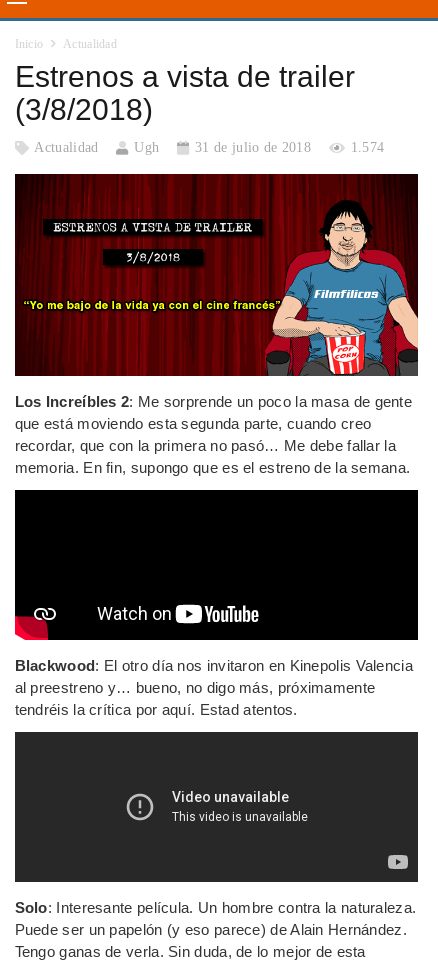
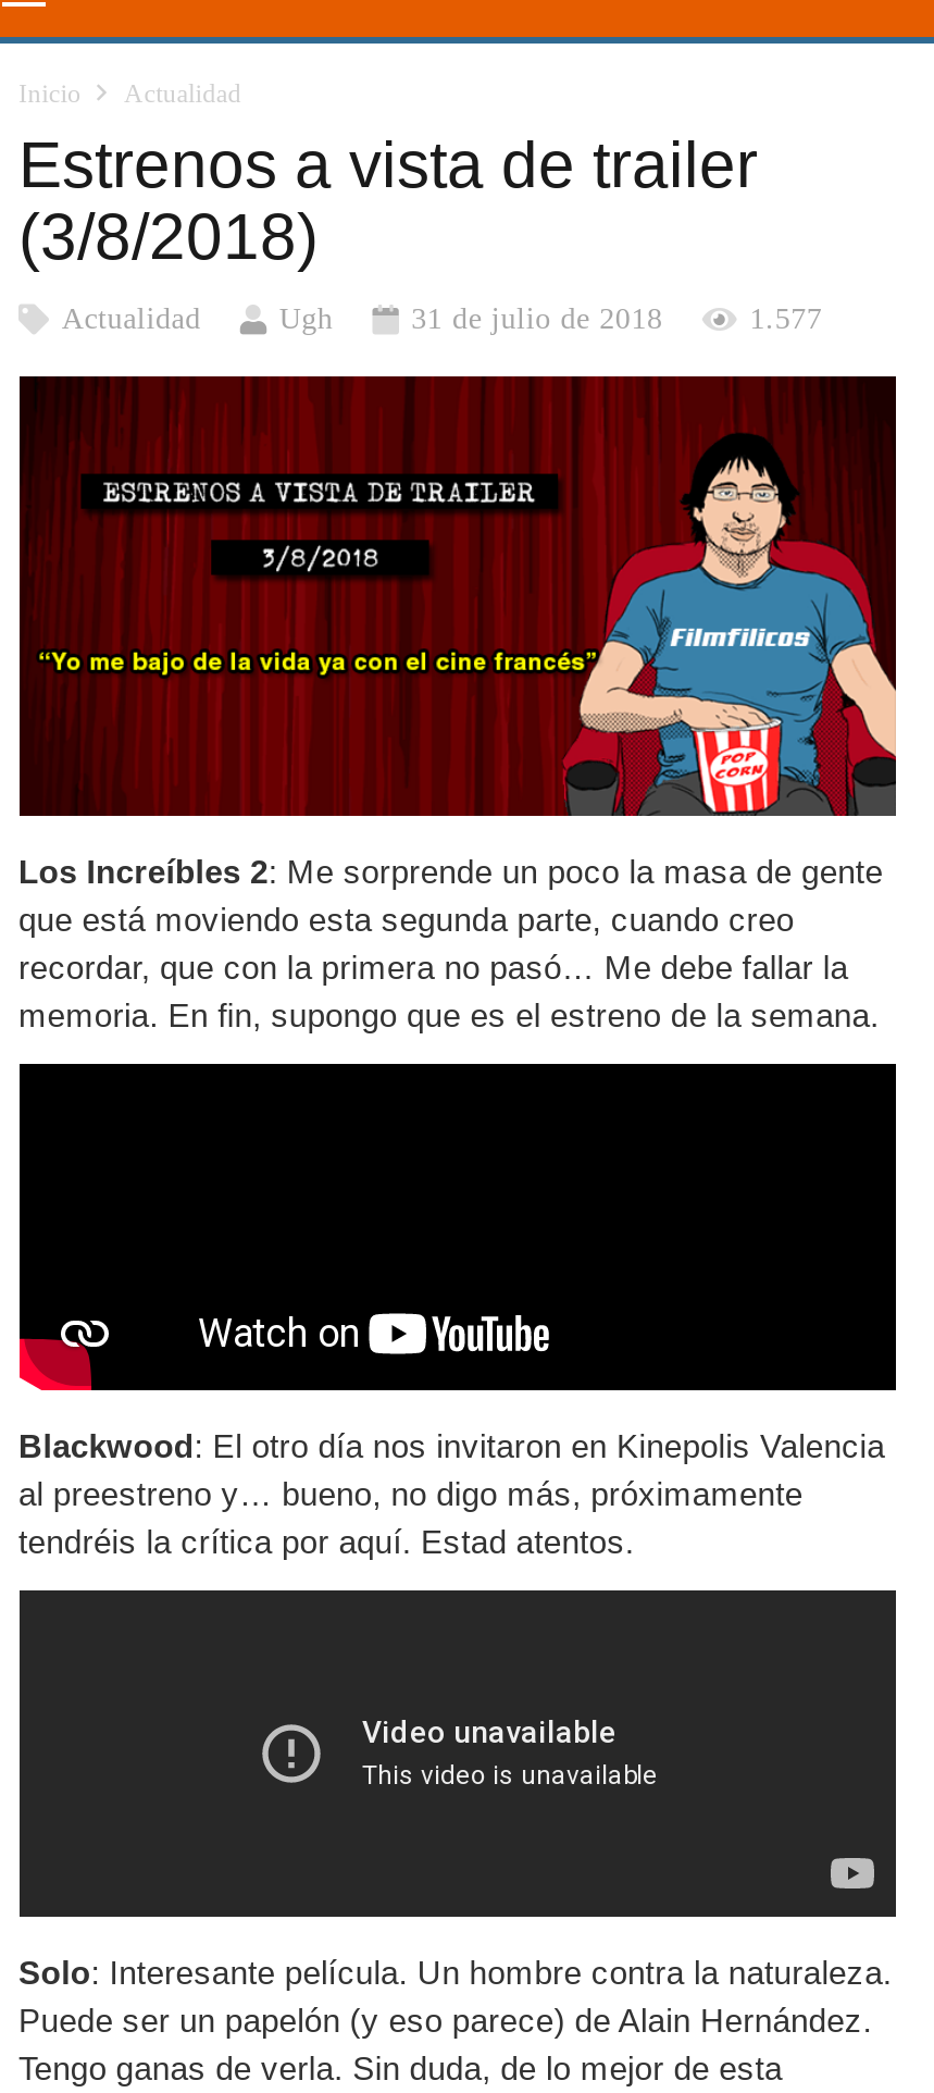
[351,139,384,154] 1.574 -> [750,301,822,334] 1.577

